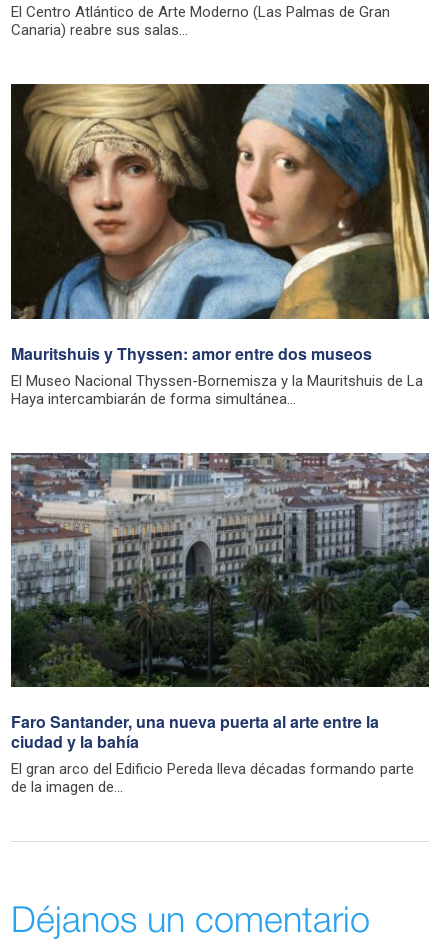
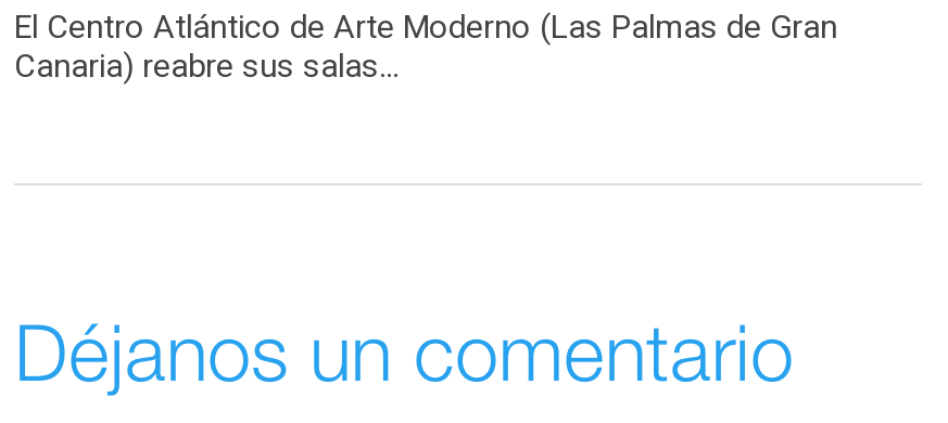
[10,83,430,408] [image] | Mauritshuis y Thyssen: amor entre dos museos | El Museo Nacional Thyssen-Bornemisza y la Mauritshuis de La | Haya intercambiarán de forma simultánea... -> none
[10,452,430,796] [image] | Faro Santander, una nueva puerta al arte entre la | ciudad y la bahía | El gran arco del Edificio Pereda lleva décadas formando parte | de la imagen de... -> none

